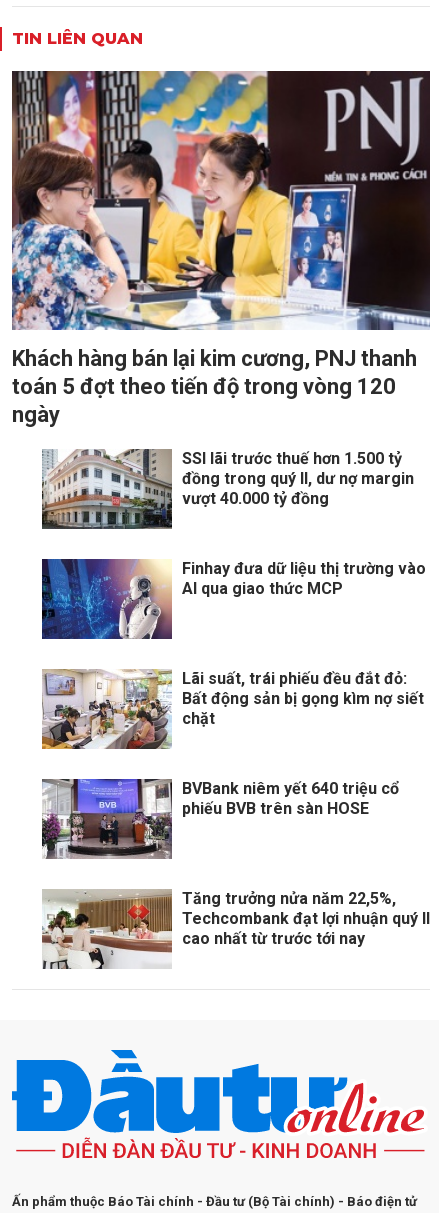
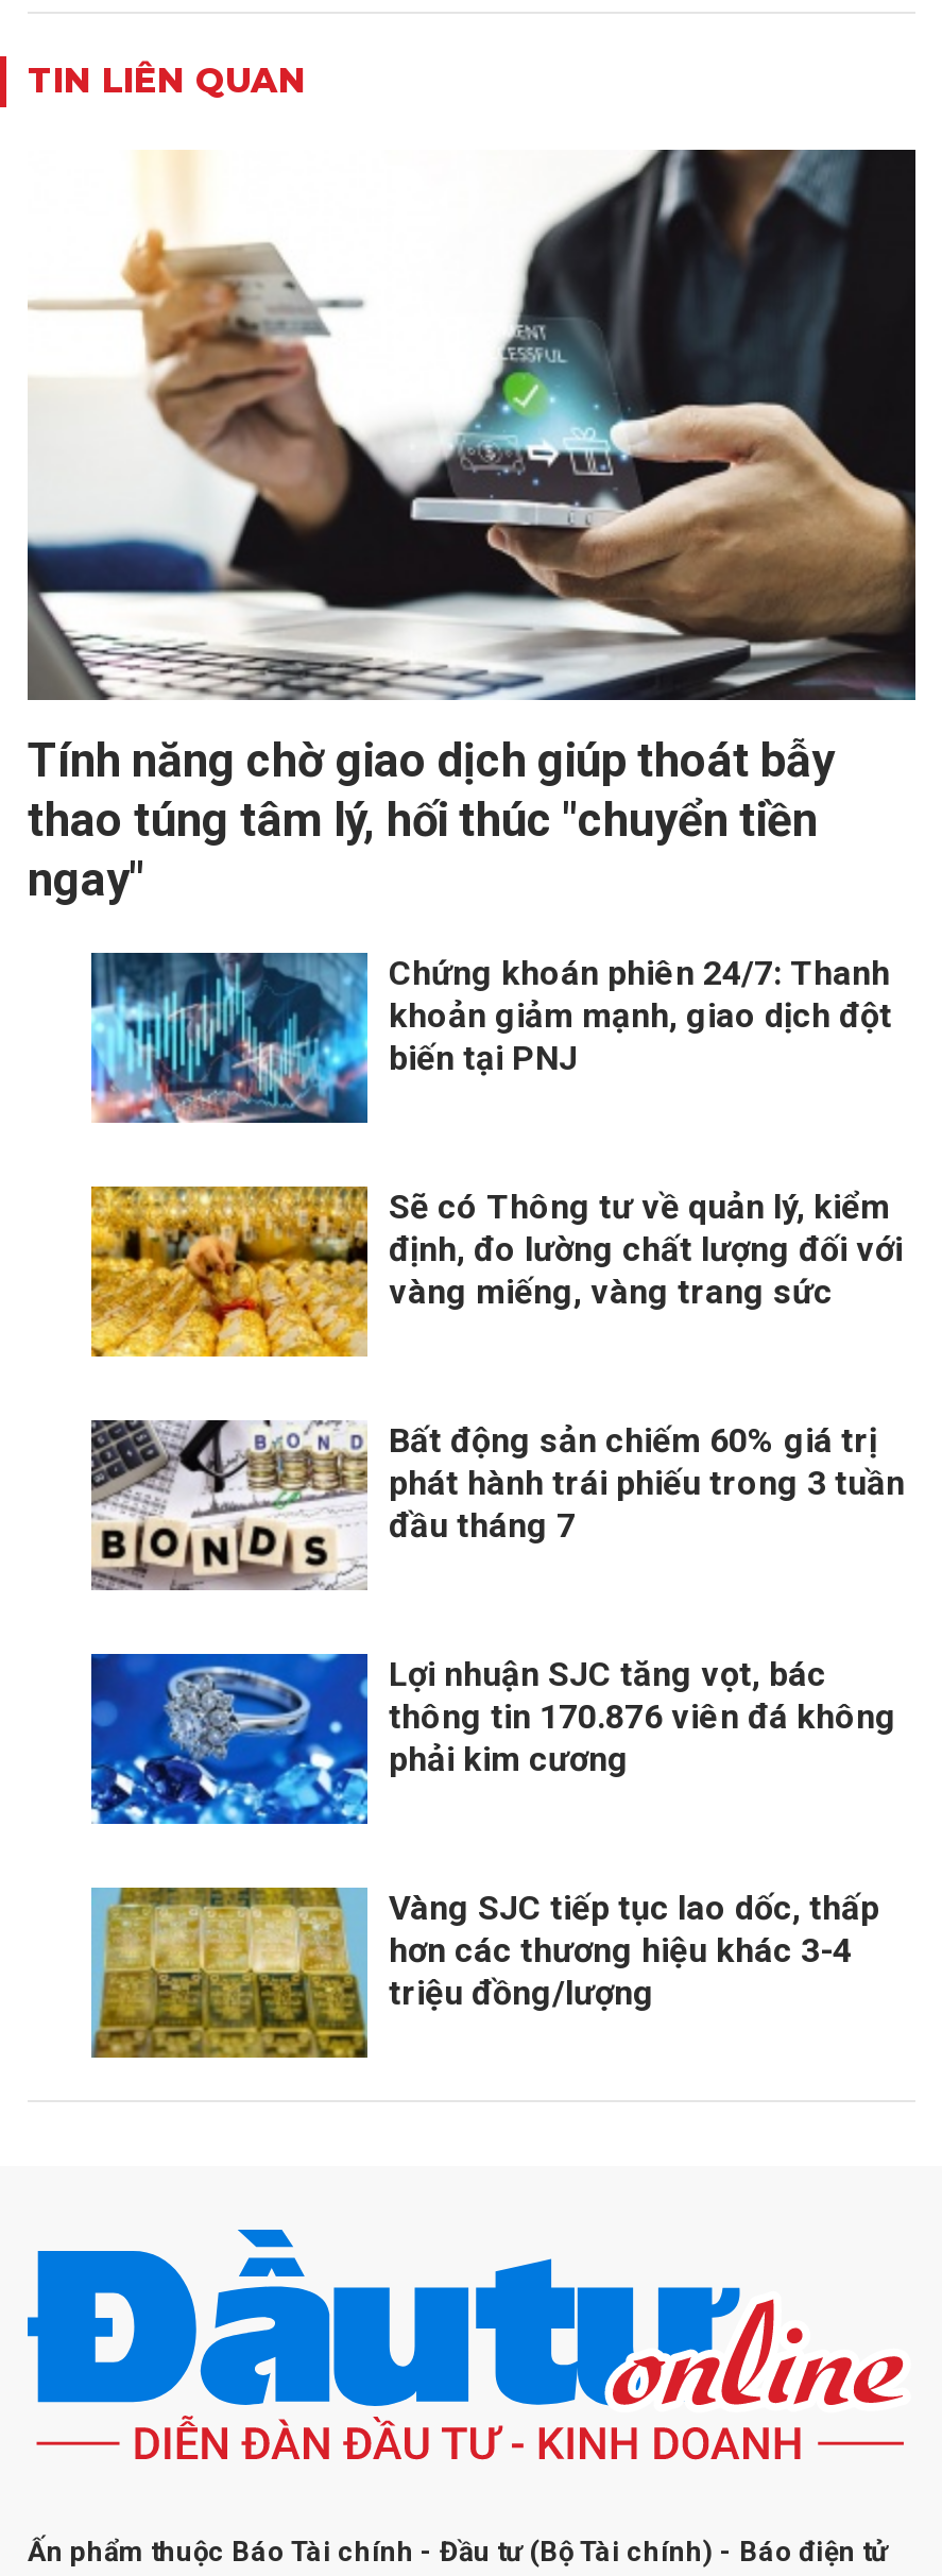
[11,70,430,427] [image] | Khách hàng bán lại kim cương, PNJ thanh | toán 5 đợt theo tiến độ trong vòng 120 | ngày -> [25,148,918,906] [image] | Tính năng chờ giao dịch giúp thoát bẫy | thao túng tâm lý, hối thúc "chuyển tiền | ngay"
[41,449,414,530] [image] | SSI lãi trước thuế hơn 1.500 tỷ | đồng trong quý II, dư nợ margin | vượt 40.000 tỷ đồng -> [89,951,892,1125] [image] | Chứng khoán phiên 24/7: Thanh | khoản giảm mạnh, giao dịch đột | biến tại PNJ
[41,558,426,640] [image] | Finhay đưa dữ liệu thị trường vào | AI qua giao thức MCP -> [89,1184,903,1359] [image] | Sẽ có Thông tư về quản lý, kiểm | định, đo lường chất lượng đối với | vàng miếng, vàng trang sức
[42,669,424,750] [image] | Lãi suất, trái phiếu đều đắt đỏ: | Bất động sản bị gọng kìm nợ siết | chặt -> [91,1418,905,1590] [image] | Bất động sản chiếm 60% giá trị | phát hành trái phiếu trong 3 tuần | đầu tháng 7
[41,778,399,860] [image] | BVBank niêm yết 640 triệu cổ | phiếu BVB trên sàn HOSE -> [89,1652,896,1826] [image] | Lợi nhuận SJC tăng vọt, bác | thông tin 170.876 viên đá không | phải kim cương
[41,889,430,970] [image] | Tăng trưởng nửa năm 22,5%, | Techcombank đạt lợi nhuận quý II | cao nhất từ trước tới nay -> [89,1888,879,2060] [image] | Vàng SJC tiếp tục lao dốc, thấp | hơn các thương hiệu khác 3-4 | triệu đồng/lượng

